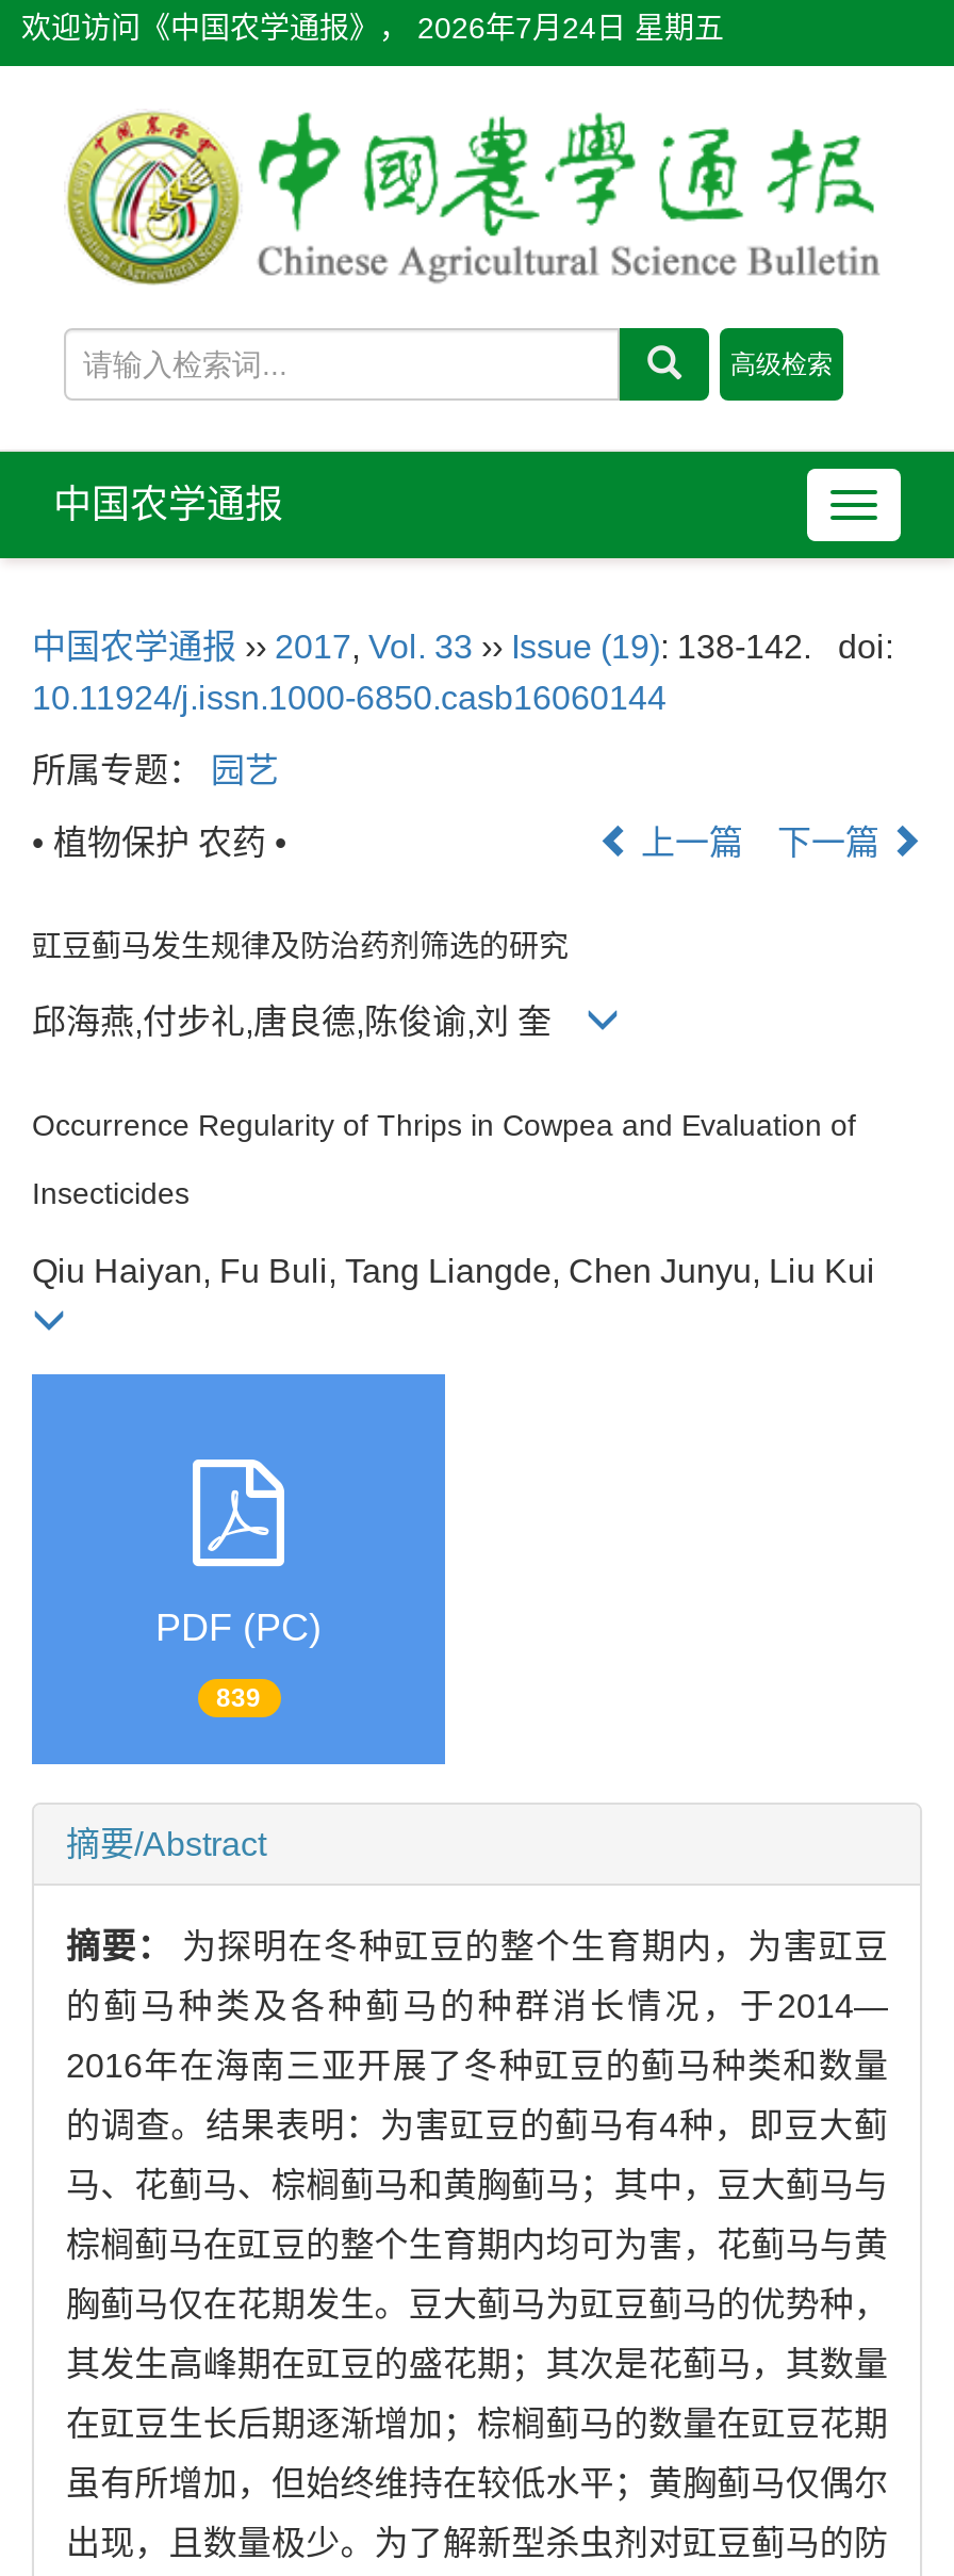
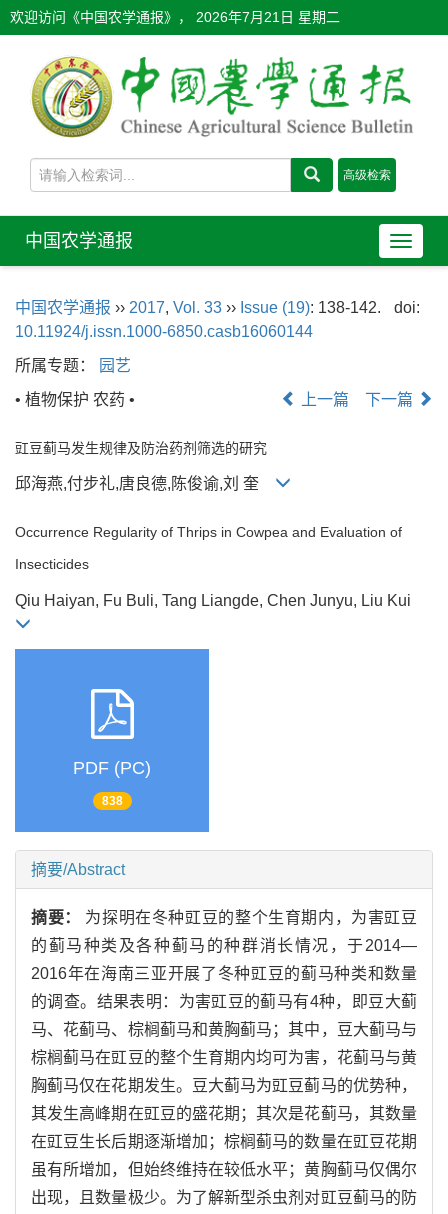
[21,11,724,45] 欢迎访问《中国农学通报》，2026年7月24日 星期五 -> [10,9,340,25] 欢迎访问《中国农学通报》，2026年7月21日 星期二
[216,1683,261,1713] 839 -> [101,794,122,808] 838

